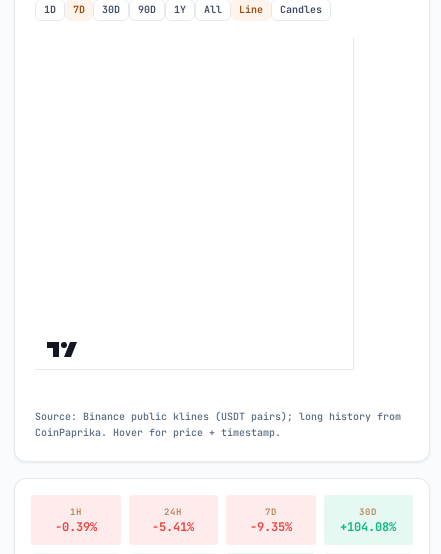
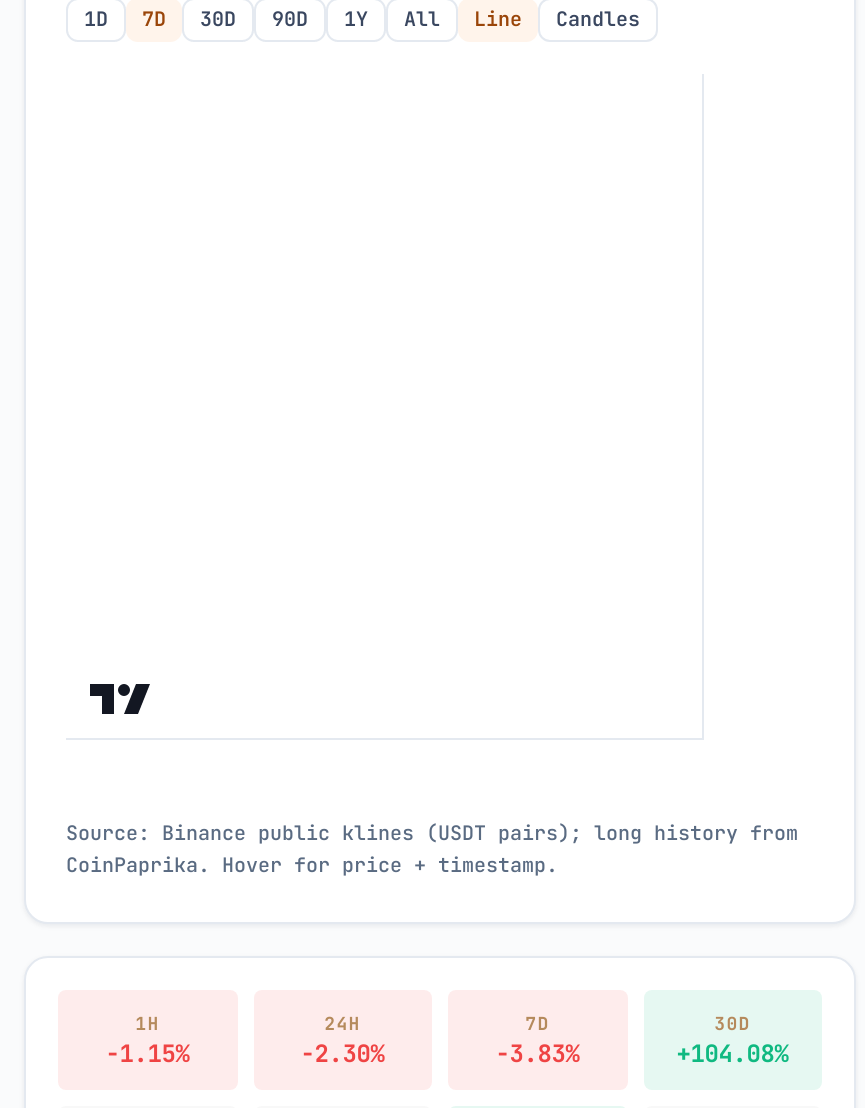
[55,519,97,535] -0.39% -> [106,1038,190,1070] -1.15%
[152,519,194,535] -5.41% -> [300,1038,384,1070] -2.30%
[250,519,292,535] -9.35% -> [496,1038,580,1070] -3.83%

